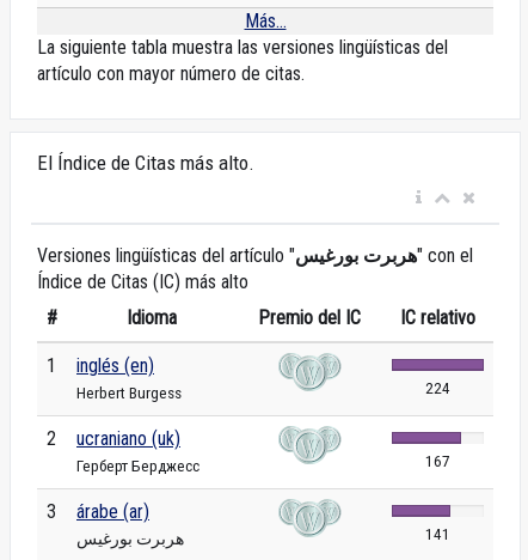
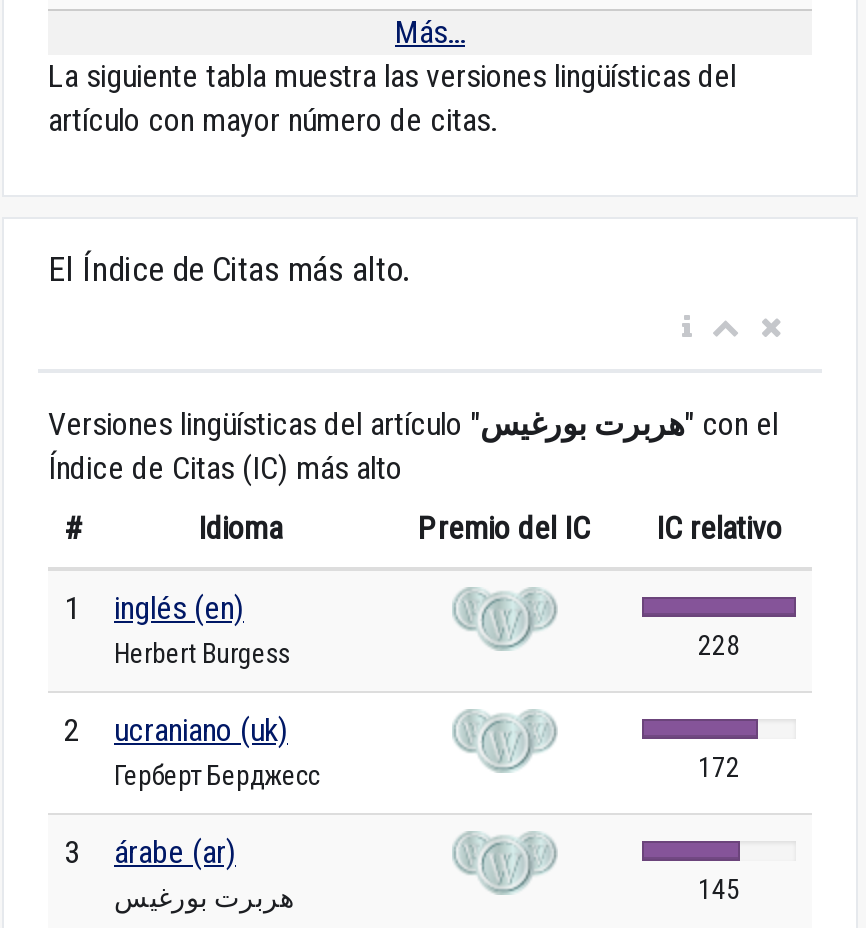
[425,378,450,397] 224 -> [698,629,740,661] 228
[425,451,450,470] 167 -> [698,751,740,783] 172
[425,524,450,543] 141 -> [698,873,740,905] 145

